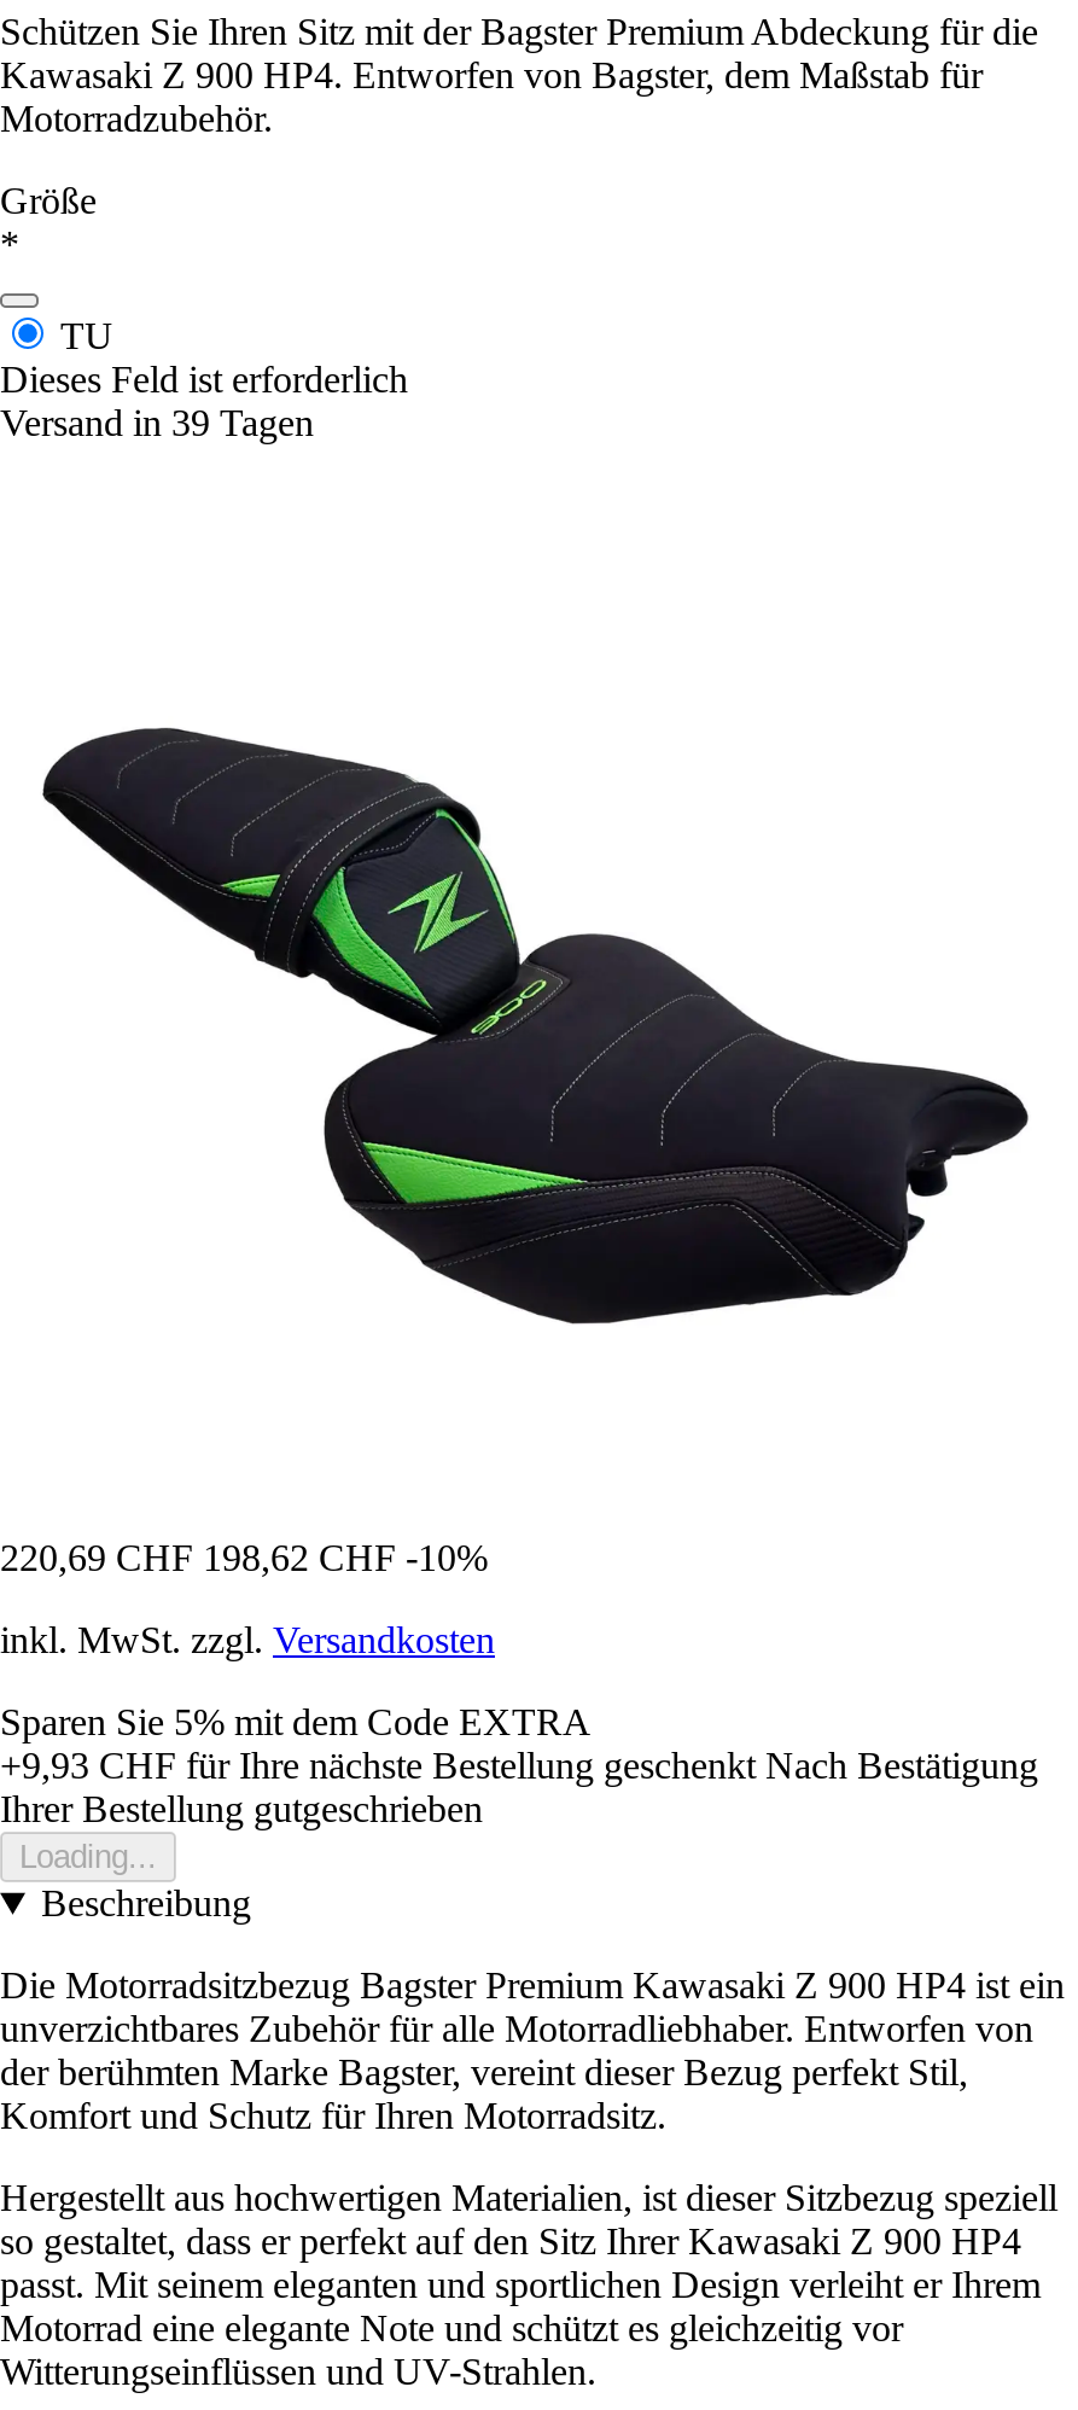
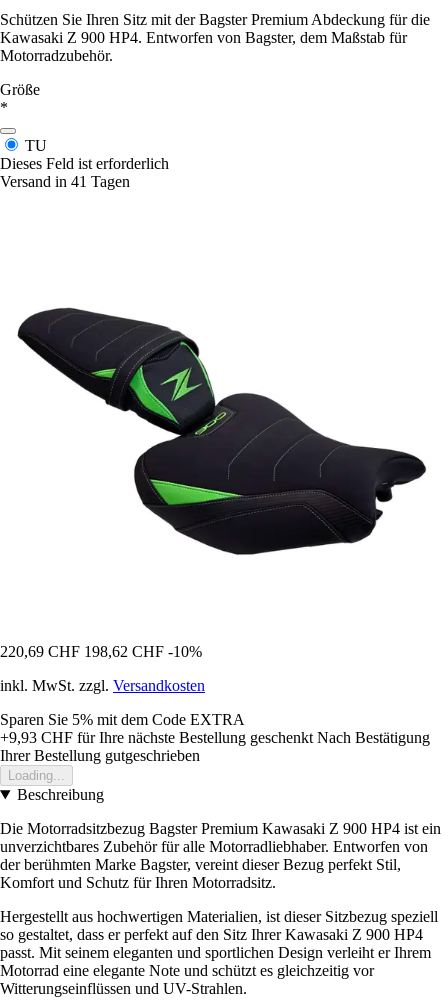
[0,402,314,443] Versand in 39 Tagen -> [0,173,130,190] Versand in 41 Tagen

